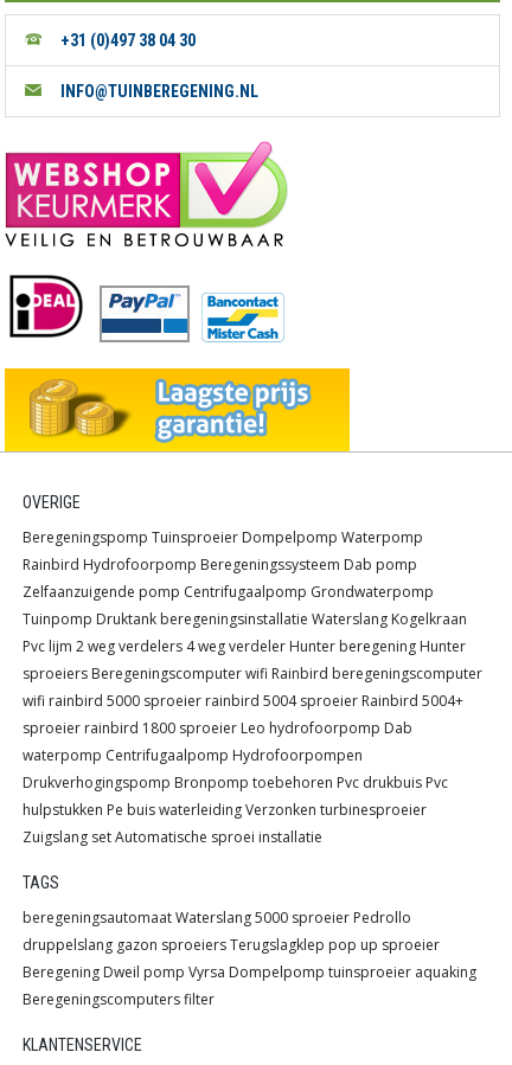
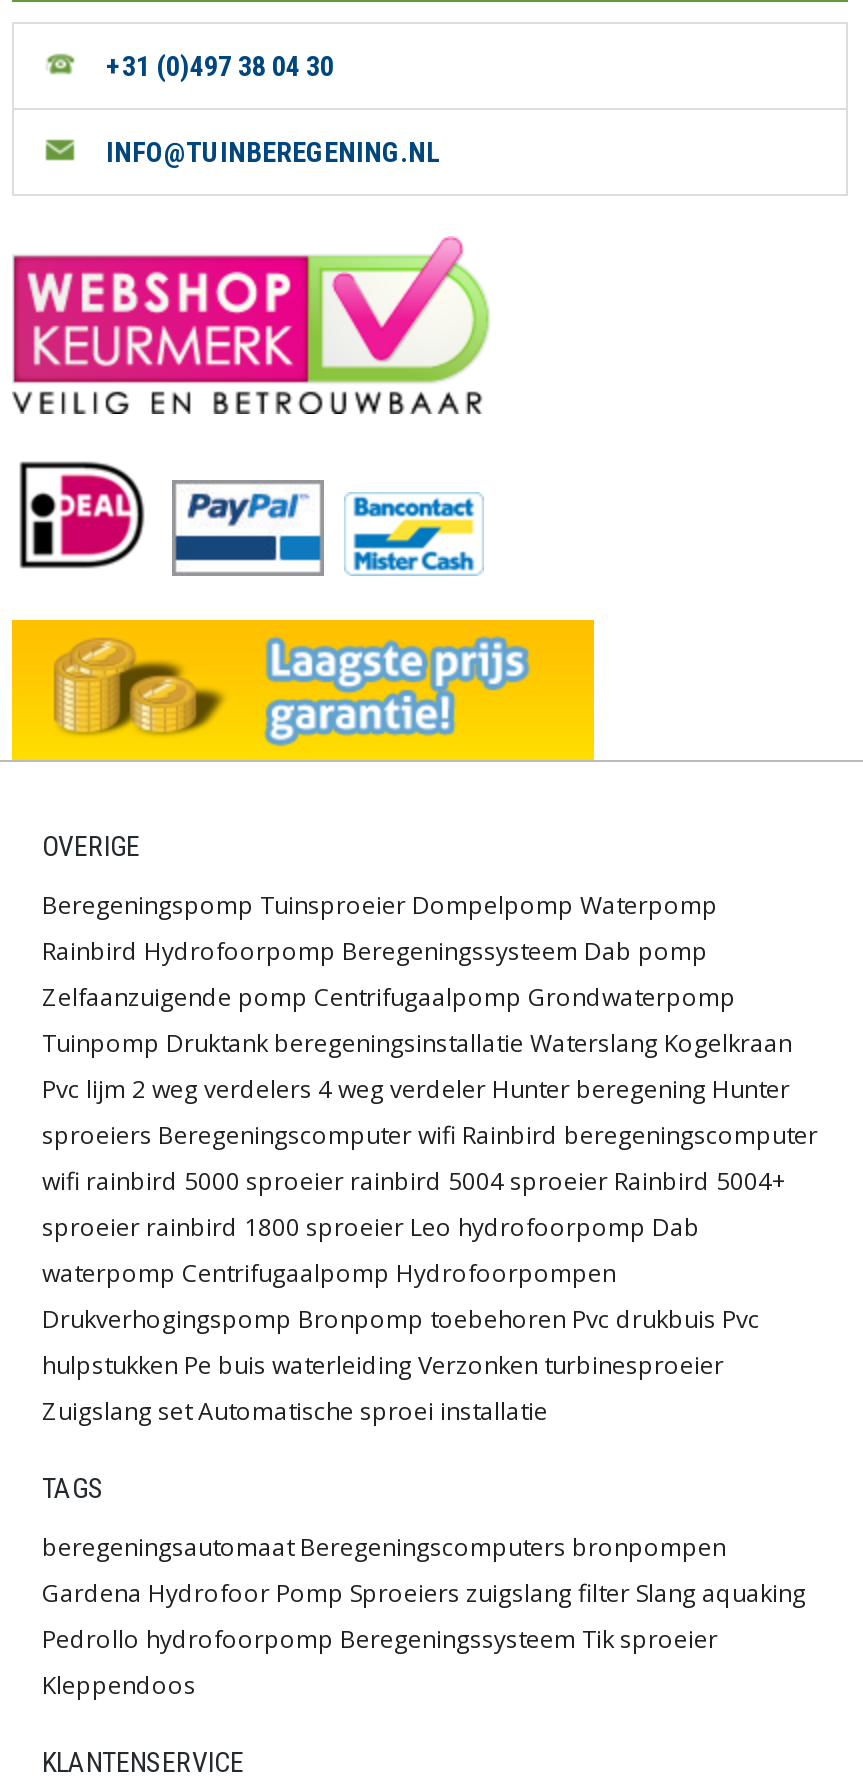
[23,908,476,1010] beregeningsautomaat Waterslang 5000 sproeier Pedrollo | druppelslang gazon sproeiers Terugslagklep pop up sproeier | Beregening Dweil pomp Vyrsa Dompelpomp tuinsproeier aquaking | Beregeningscomputers filter -> [42,1531,806,1703] beregeningsautomaat Beregeningscomputers bronpompen | Gardena Hydrofoor Pomp Sproeiers zuigslang filter Slang aquaking | Pedrollo hydrofoorpomp Beregeningssysteem Tik sproeier | Kleppendoos

